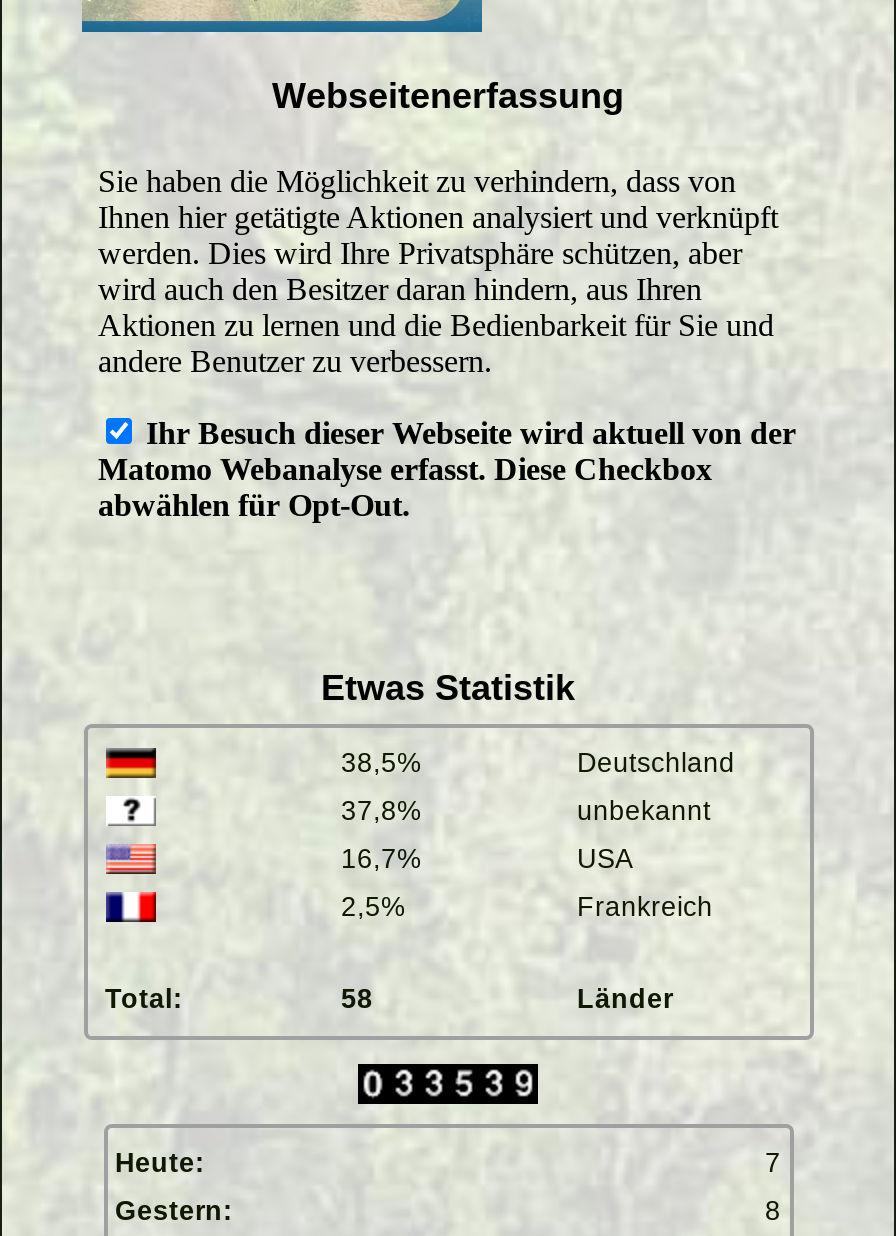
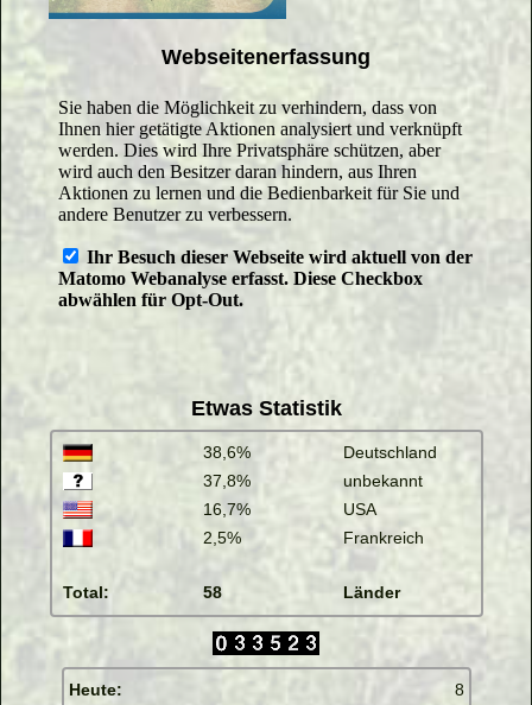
[341,747,421,777] 38,5% -> [202,443,250,461] 38,6%
[115,1147,781,1225] 7 | Gestern: -> none

